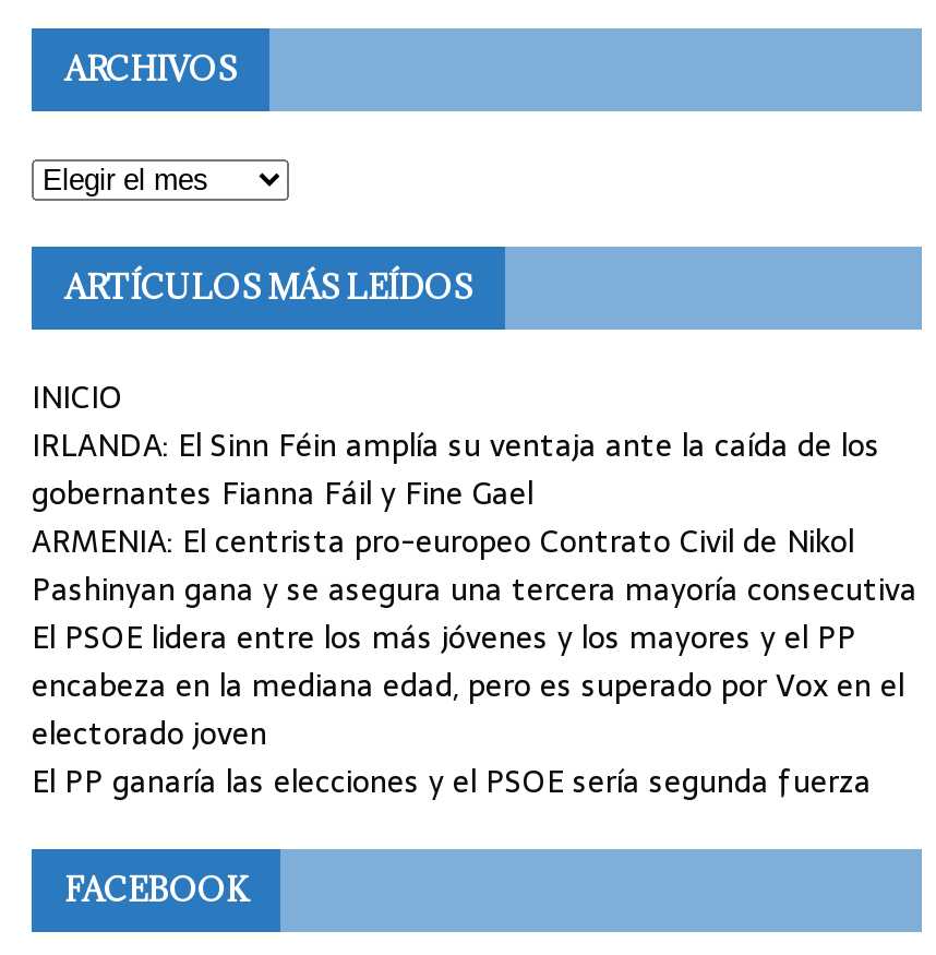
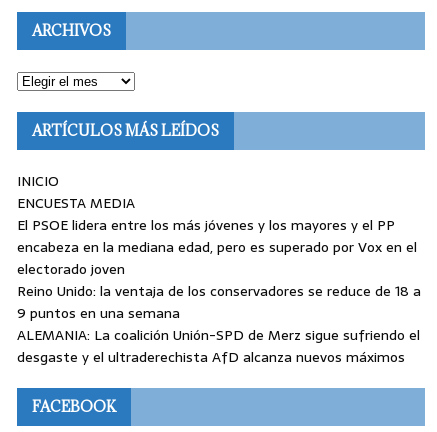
[32,421,917,613] IRLANDA: El Sinn Féin amplía su ventaja ante la caída de los | gobernantes Fianna Fáil y Fine Gael | ARMENIA: El centrista pro-europeo Contrato Civil de Nikol | Pashinyan gana y se asegura una tercera mayoría consecutiva -> [17,192,135,214] ENCUESTA MEDIA
moved [32,613,904,757] -> [17,214,417,280]: El PSOE lidera entre los más jóvenes y los mayores y el PP | encabeza en la mediana edad, pero es superado por Vox en el | electorado joven
[32,757,872,805] El PP ganaría las elecciones y el PSOE sería segunda fuerza -> [17,280,421,368] Reino Unido: la ventaja de los conservadores se reduce de 18 a | 9 puntos en una semana | ALEMANIA: La coalición Unión-SPD de Merz sigue sufriendo el | desgaste y el ultraderechista AfD alcanza nuevos máximos

